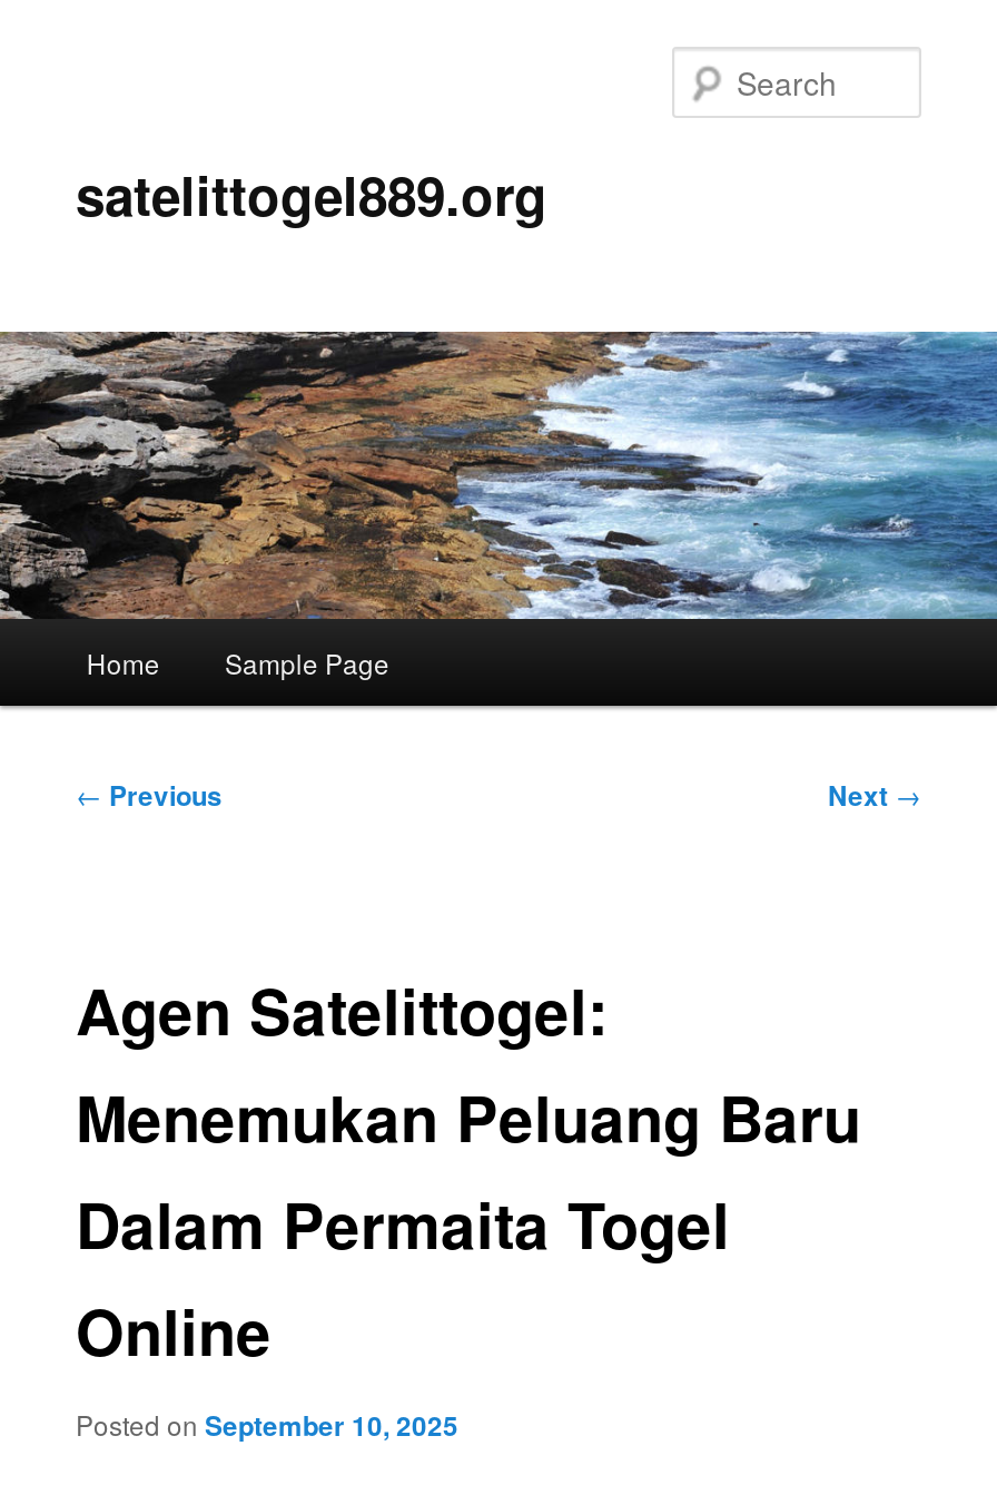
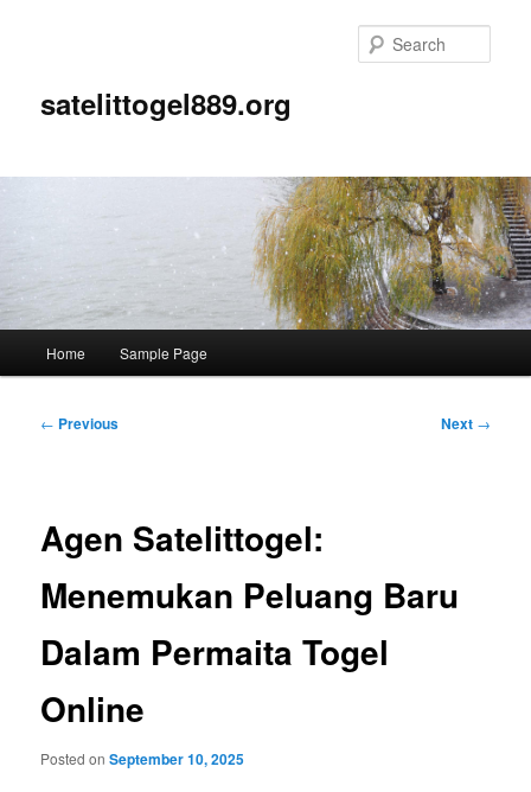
[7,330,990,621] [image] -> [4,175,527,331] [image]

